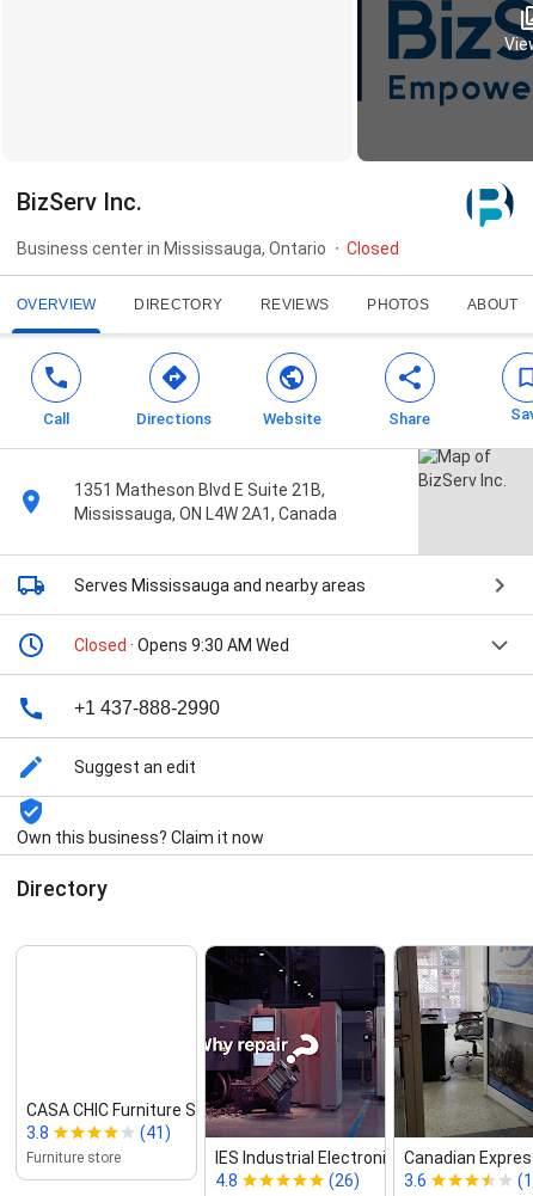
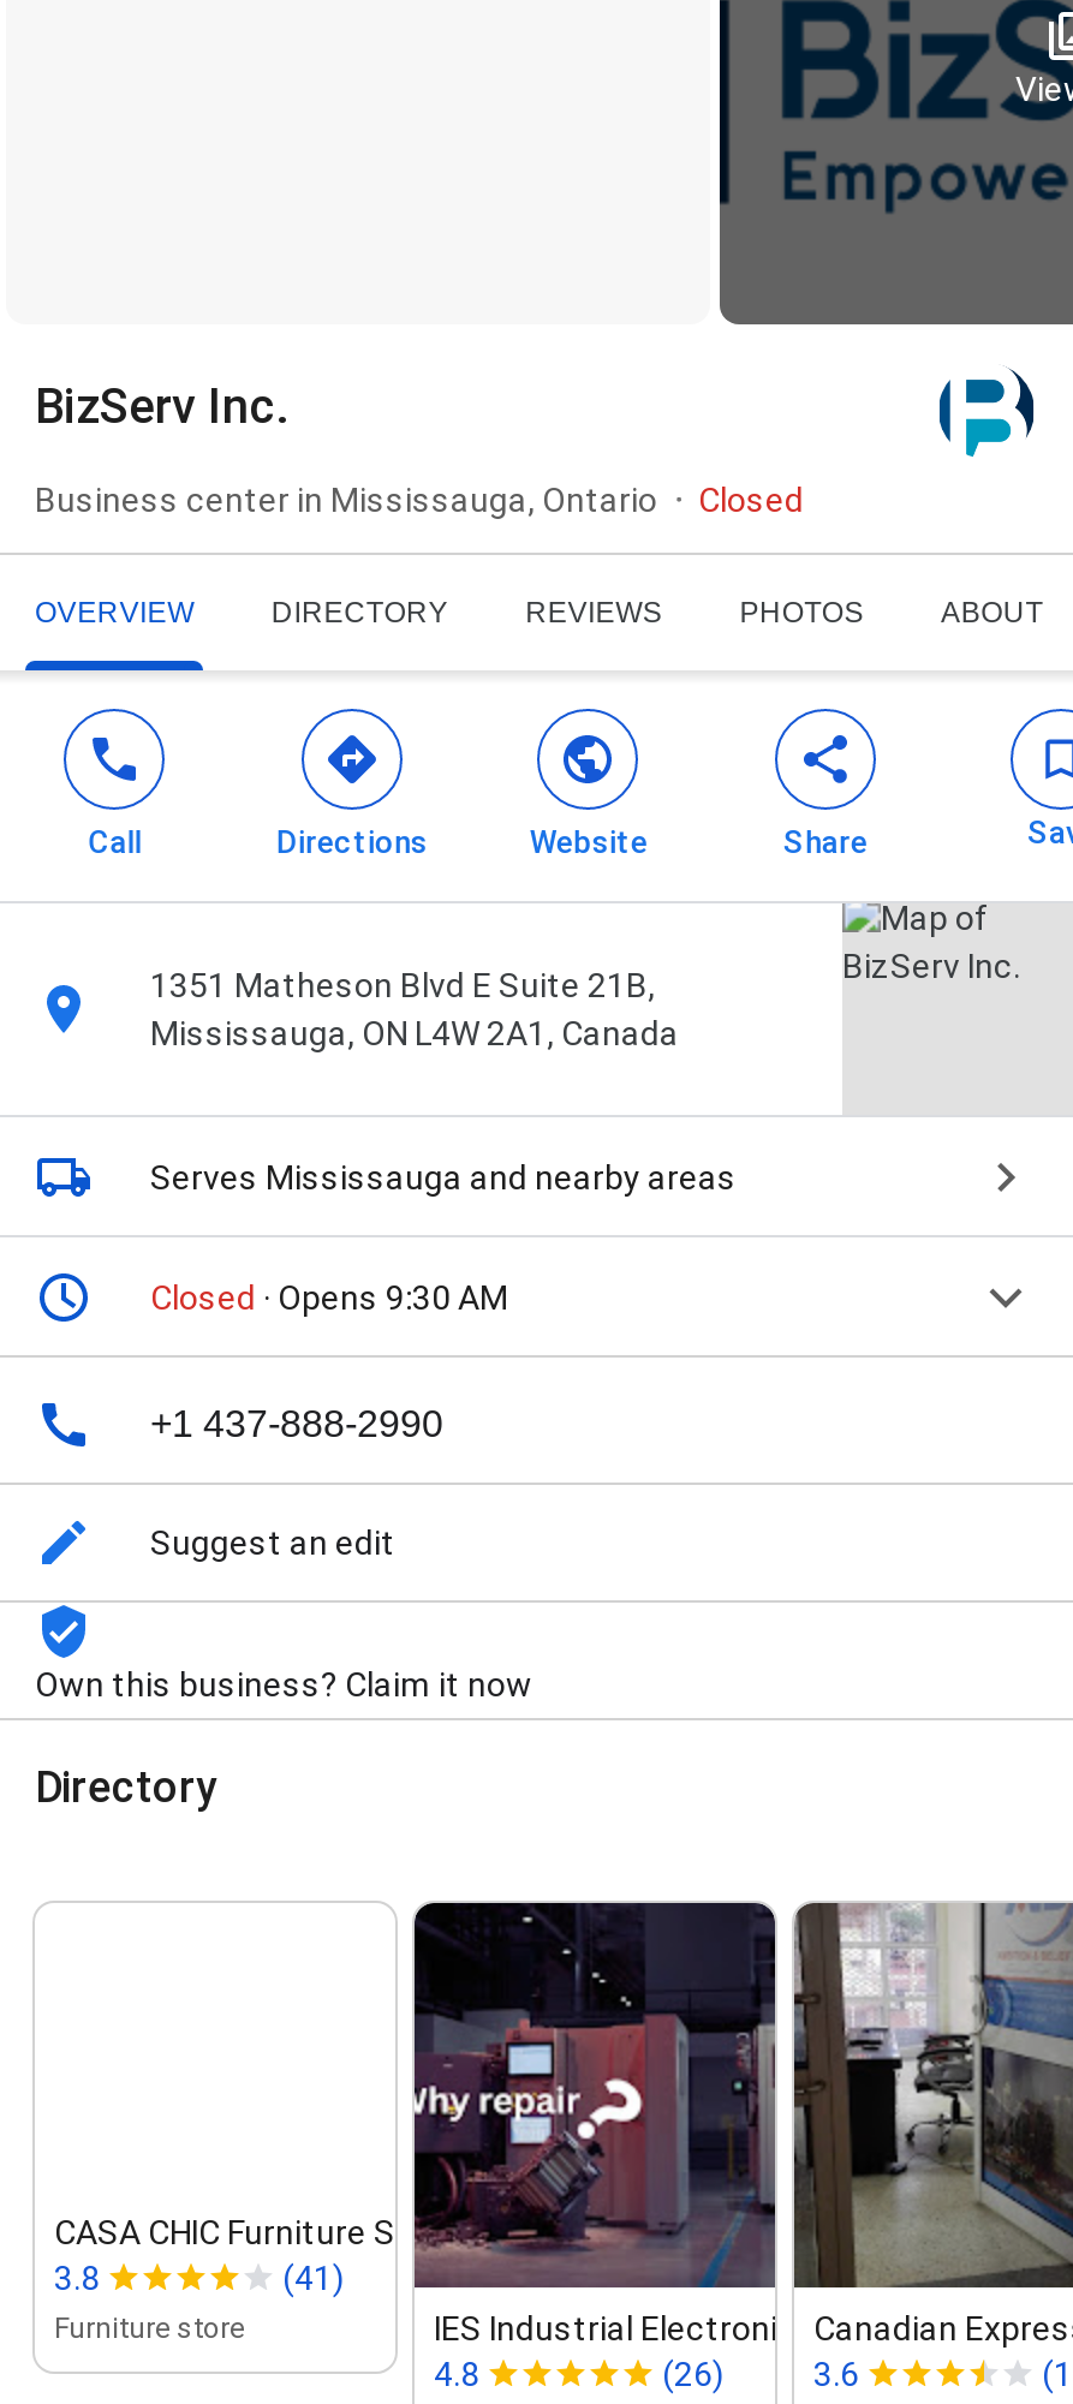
[74,636,289,655] Closed · Opens 9:30 AM Wed -> [150,1279,508,1317] Closed · Opens 9:30 AM

